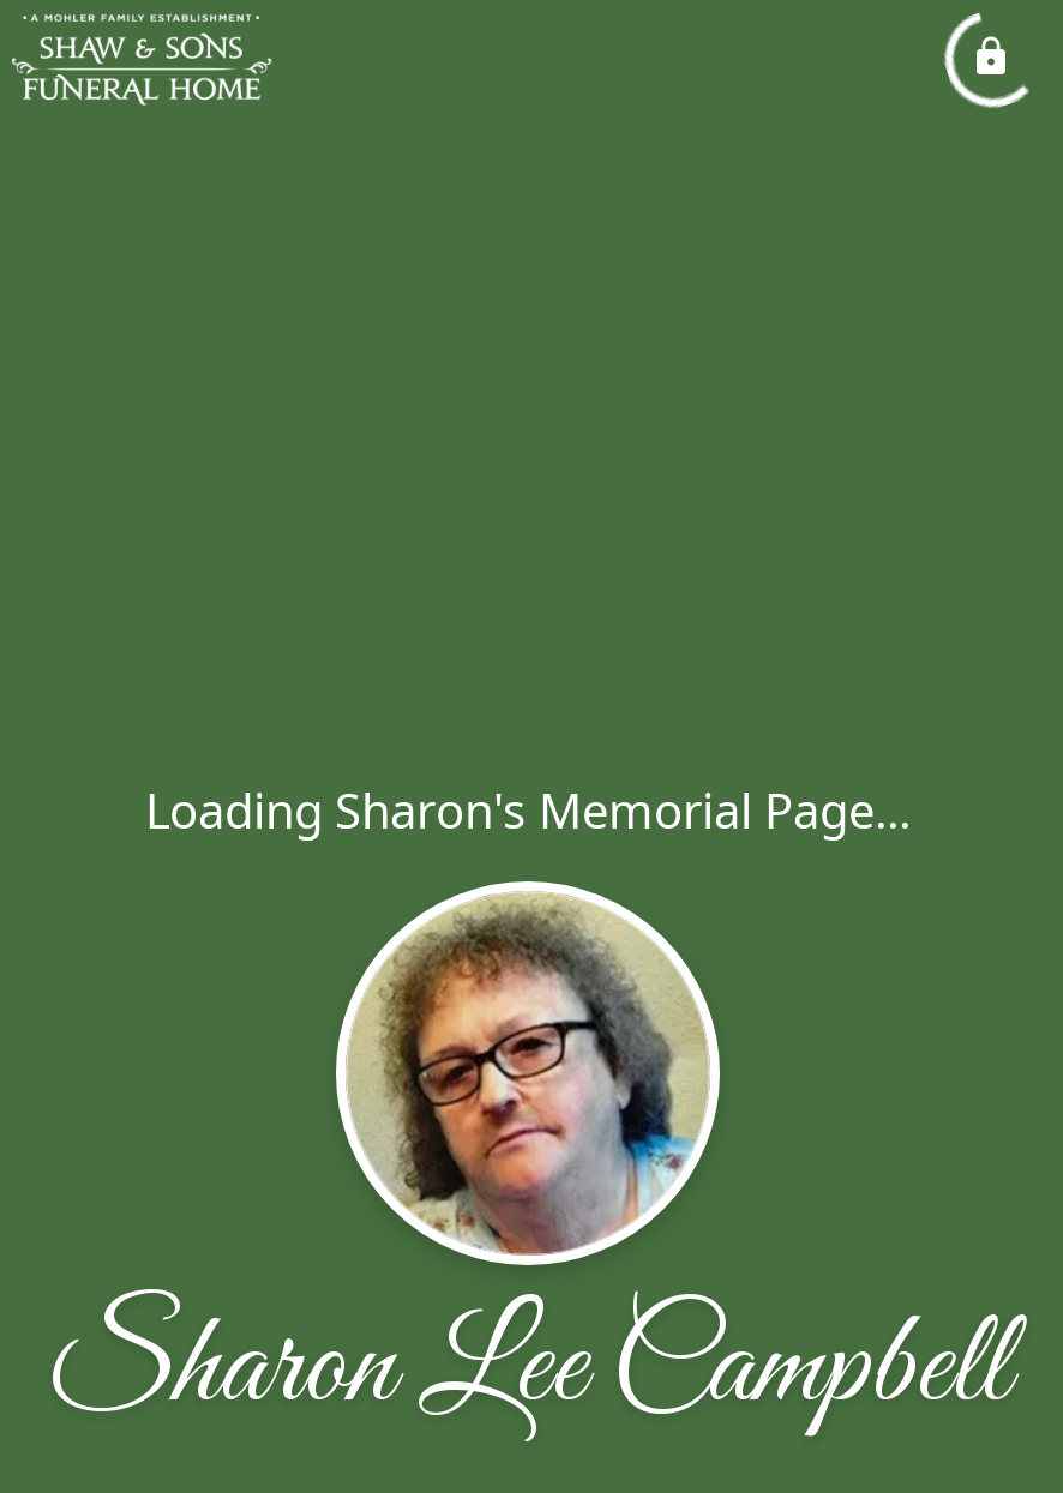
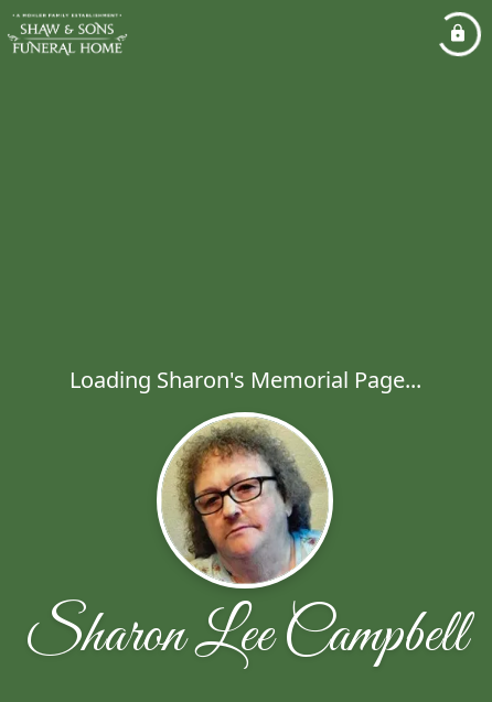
[943,11,1041,88] [image] -> [437,11,482,48] [image]

